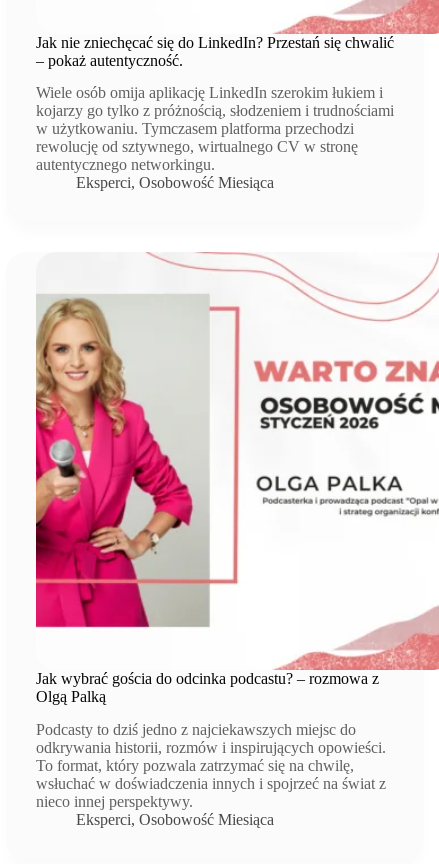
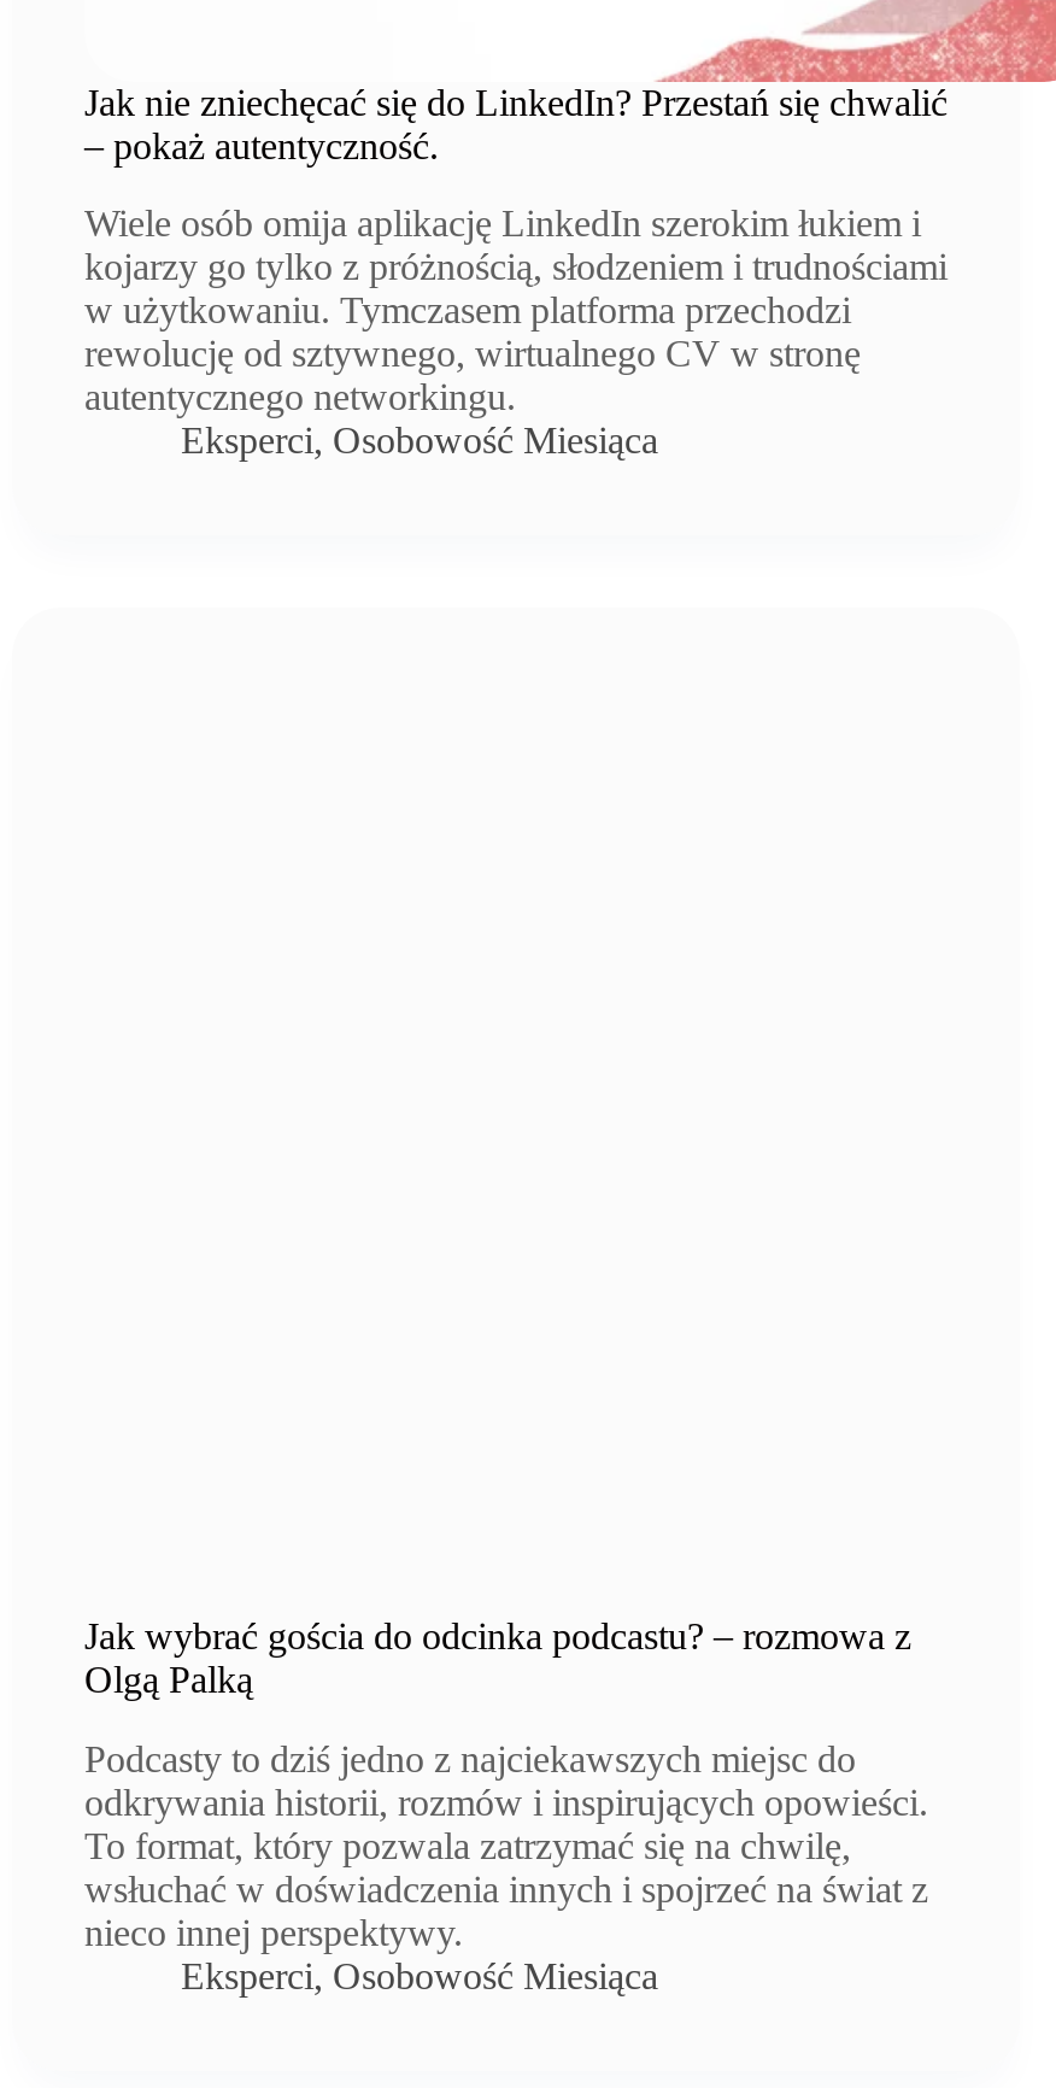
[35,252,436,671] [image] -> none

